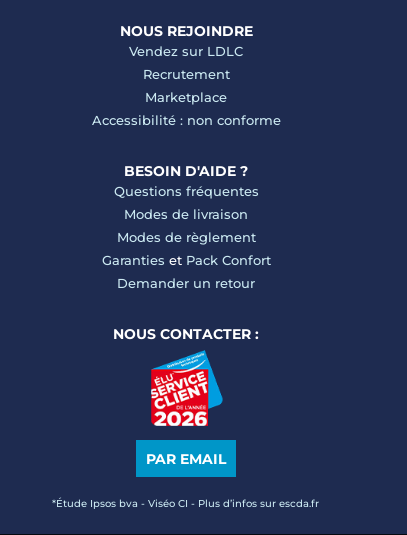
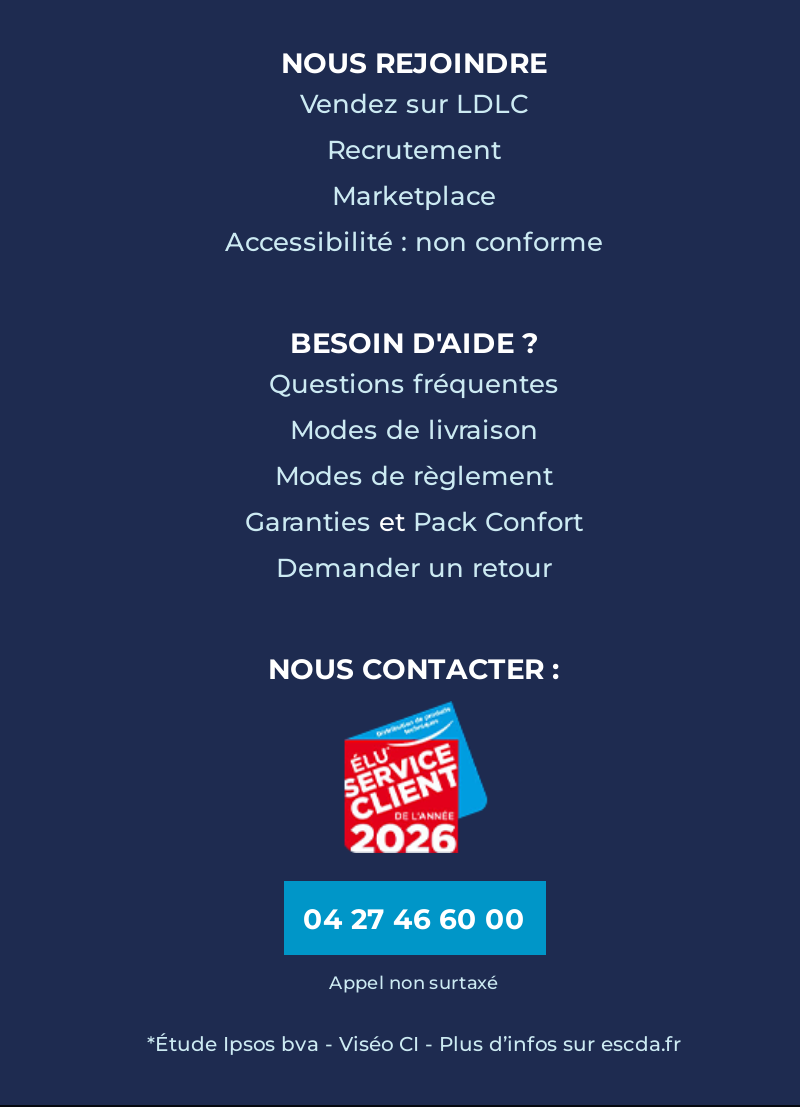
[146,450,226,468] PAR EMAIL -> [303,901,525,993] 04 27 46 60 00 | Appel non surtaxé

